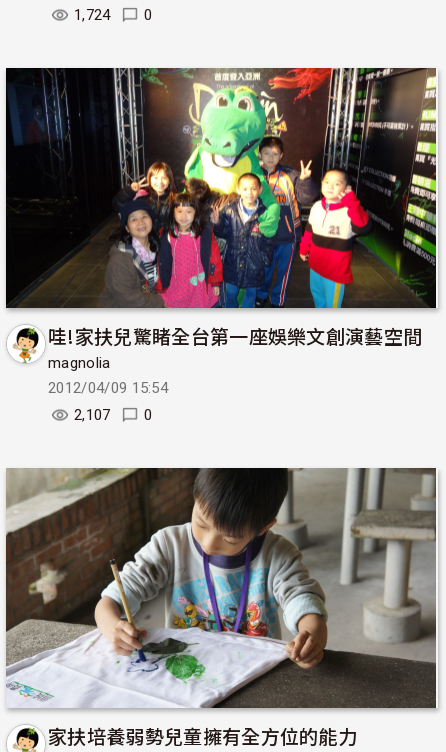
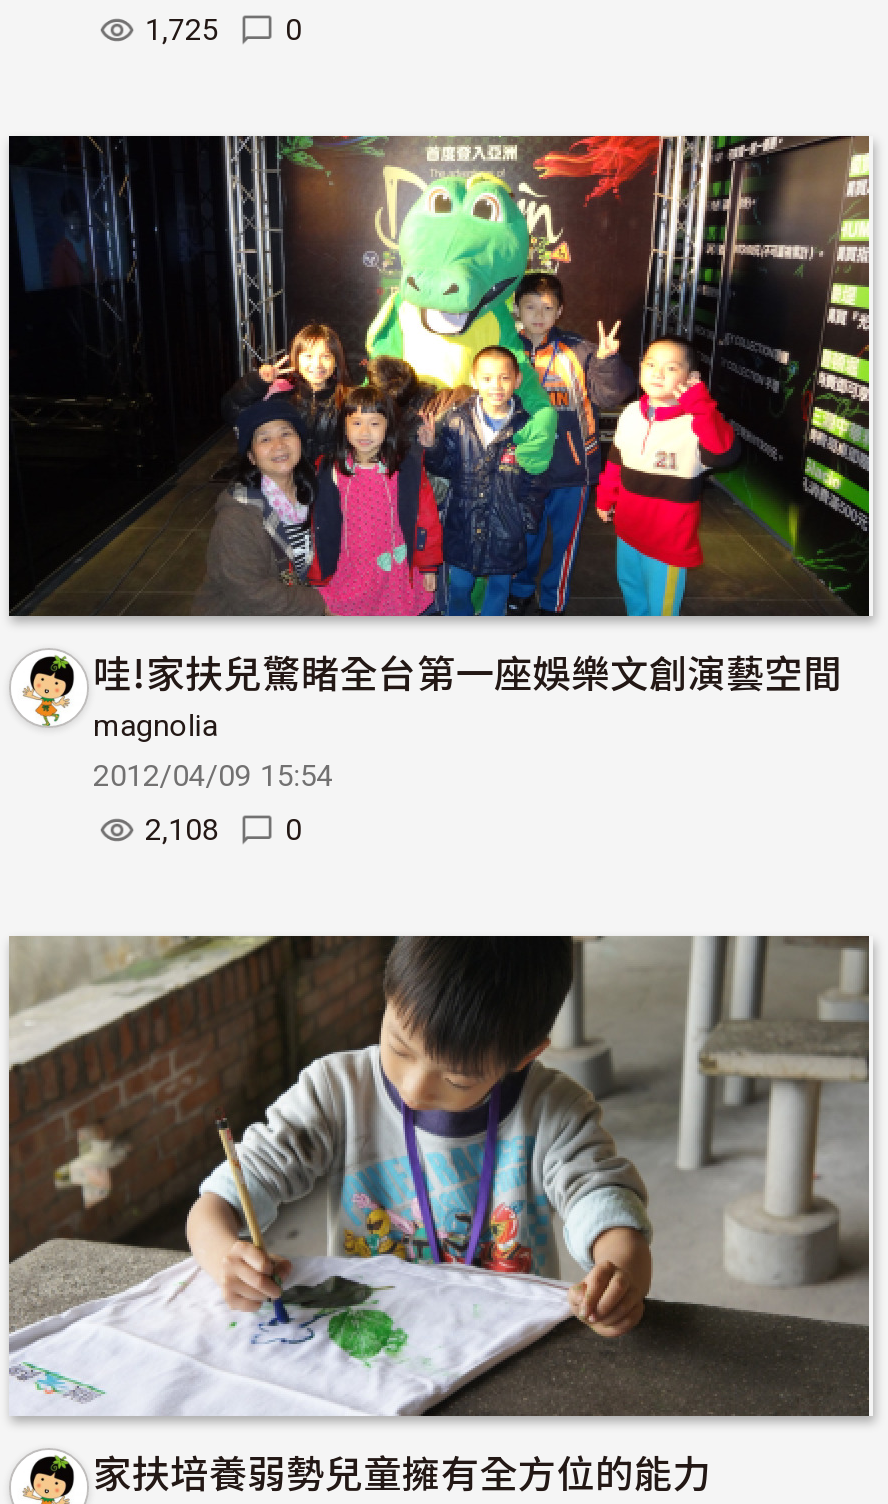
[74,6,152,24] 1,724 0 -> [145,12,302,48] 1,725 0
[74,406,152,424] 2,107 0 -> [145,812,302,848] 2,108 0

